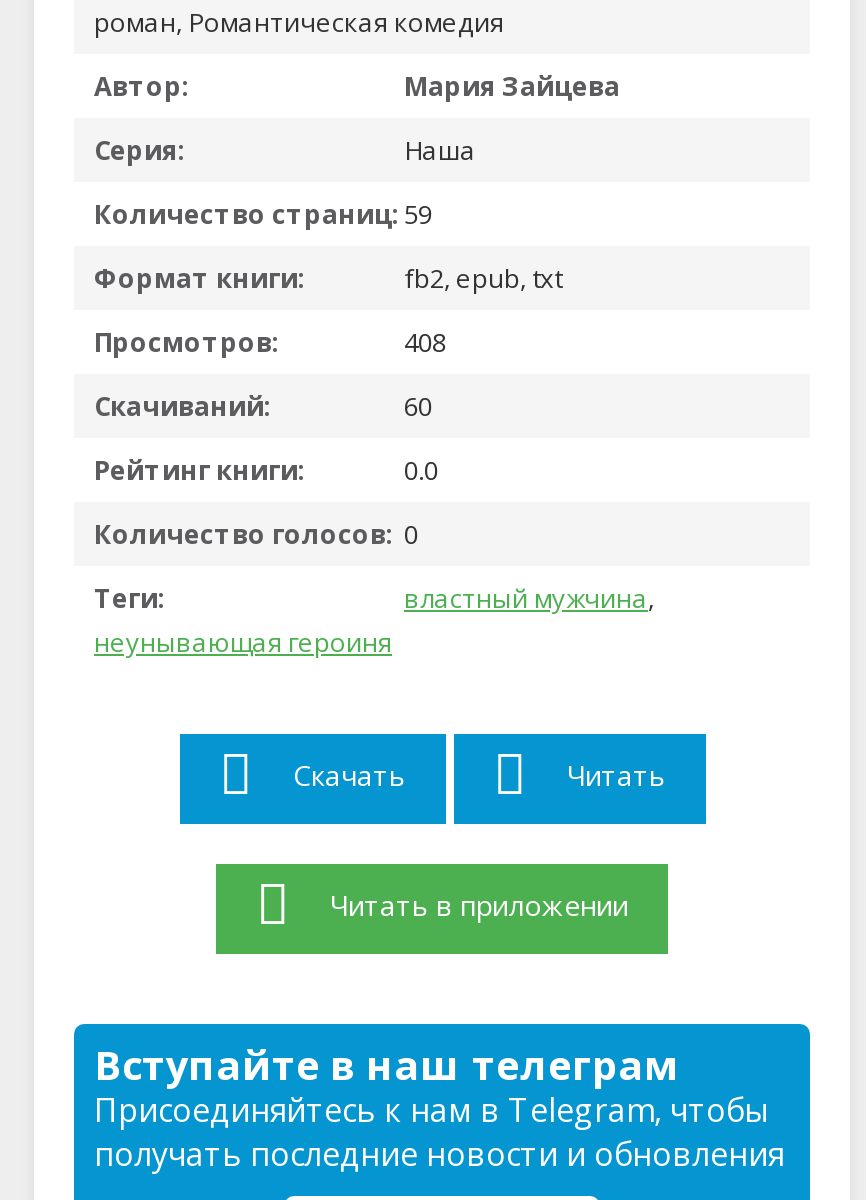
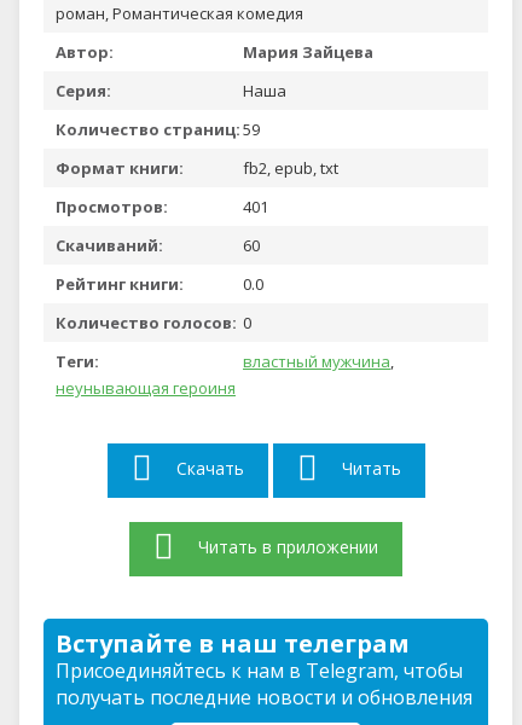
[404,324,446,360] 408 -> [243,196,268,217] 401

